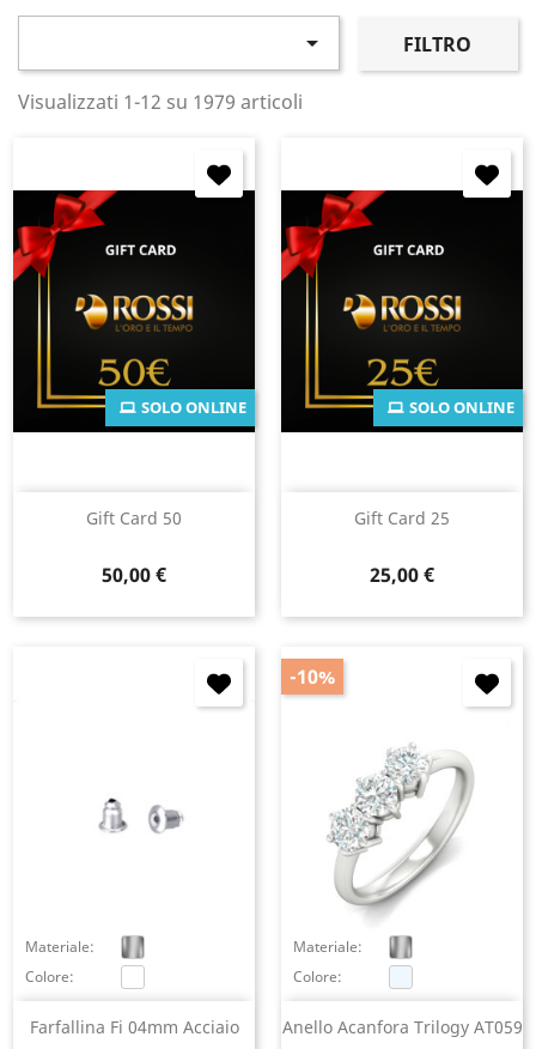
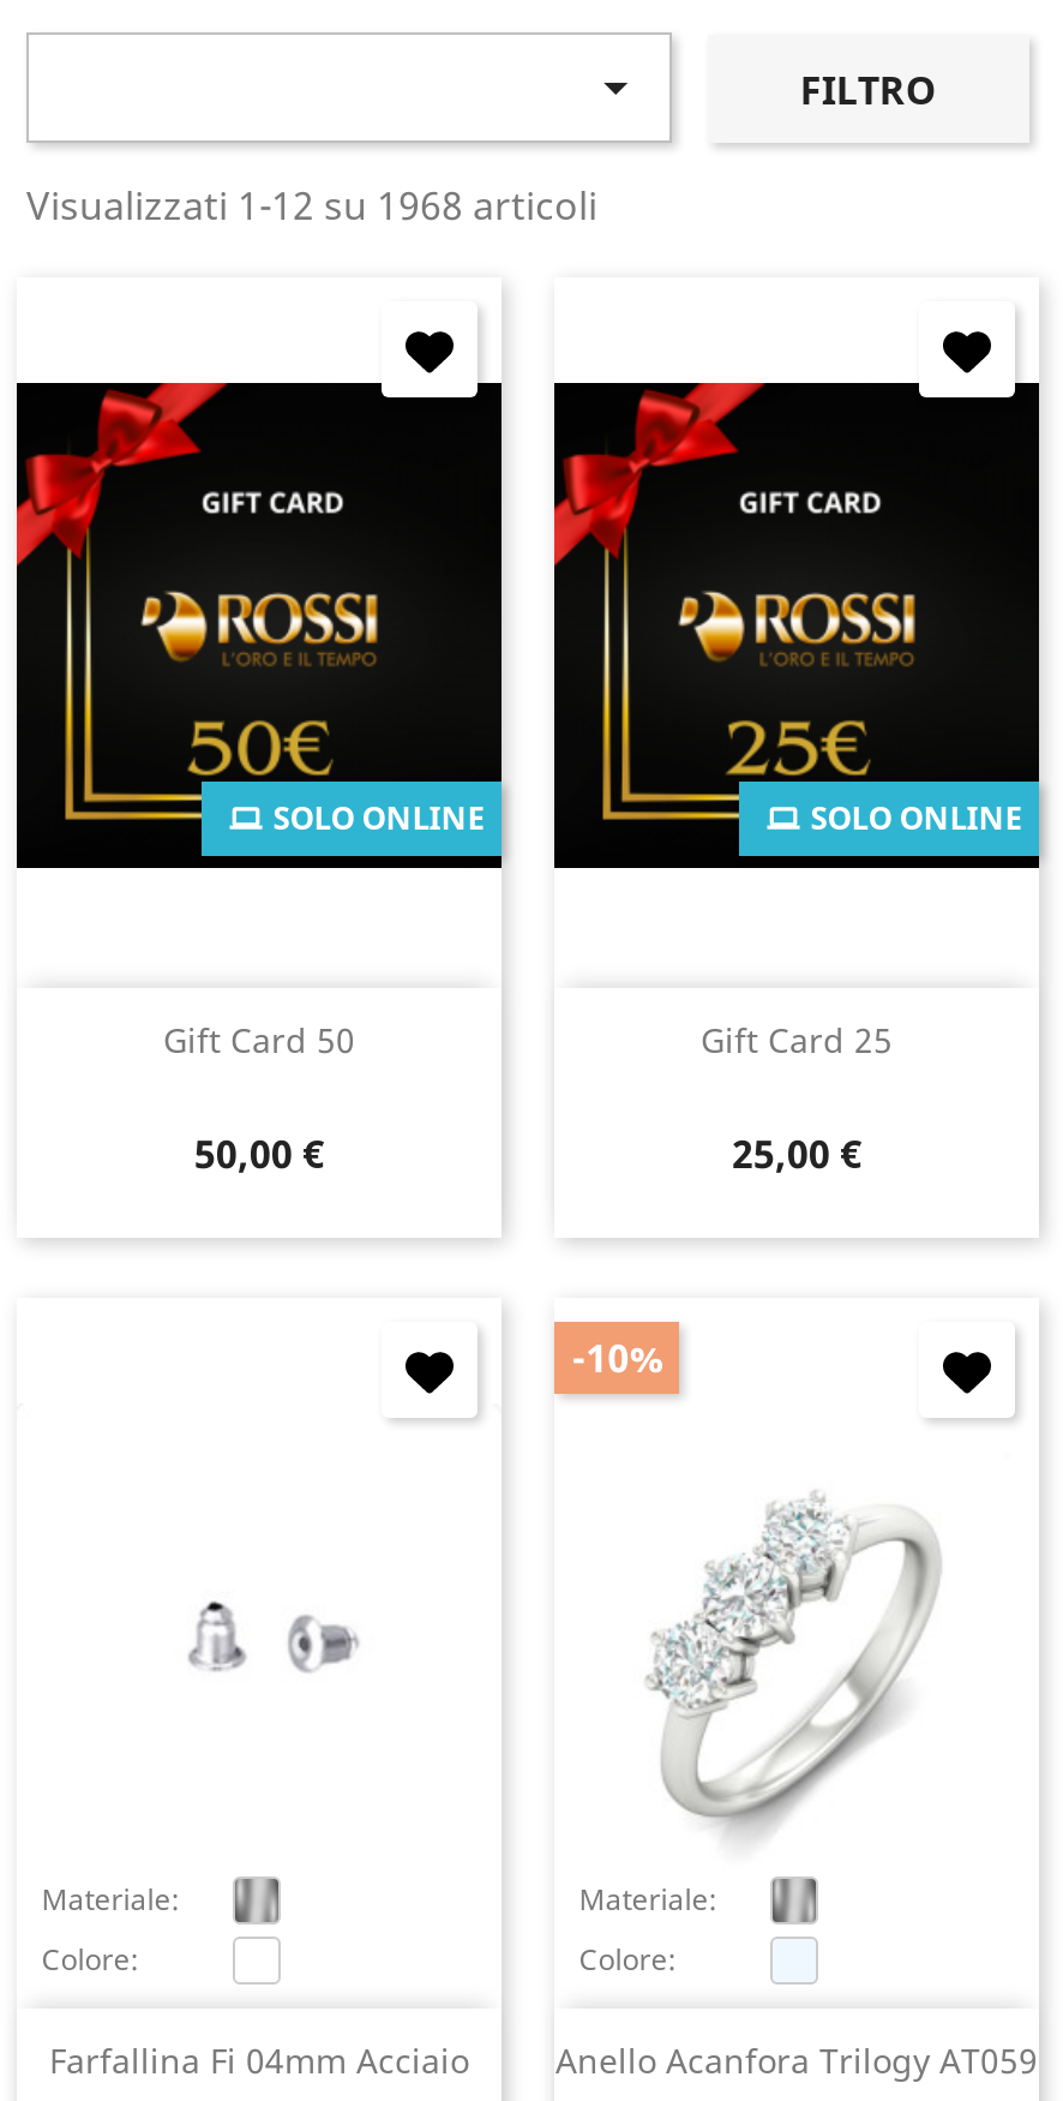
[18,89,303,115] Visualizzati 1-12 su 1979 articoli -> [26,179,597,232] Visualizzati 1-12 su 1968 articoli

